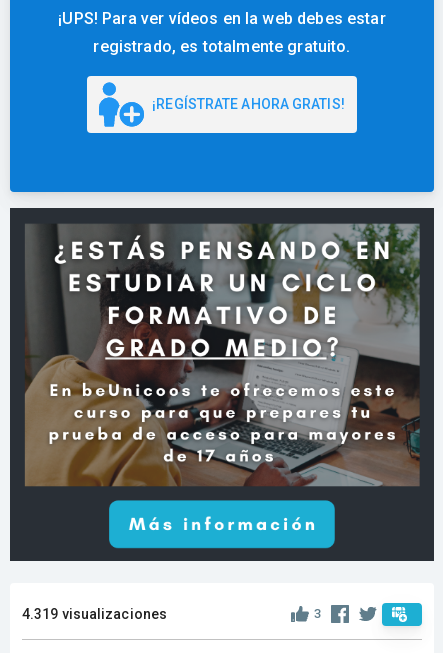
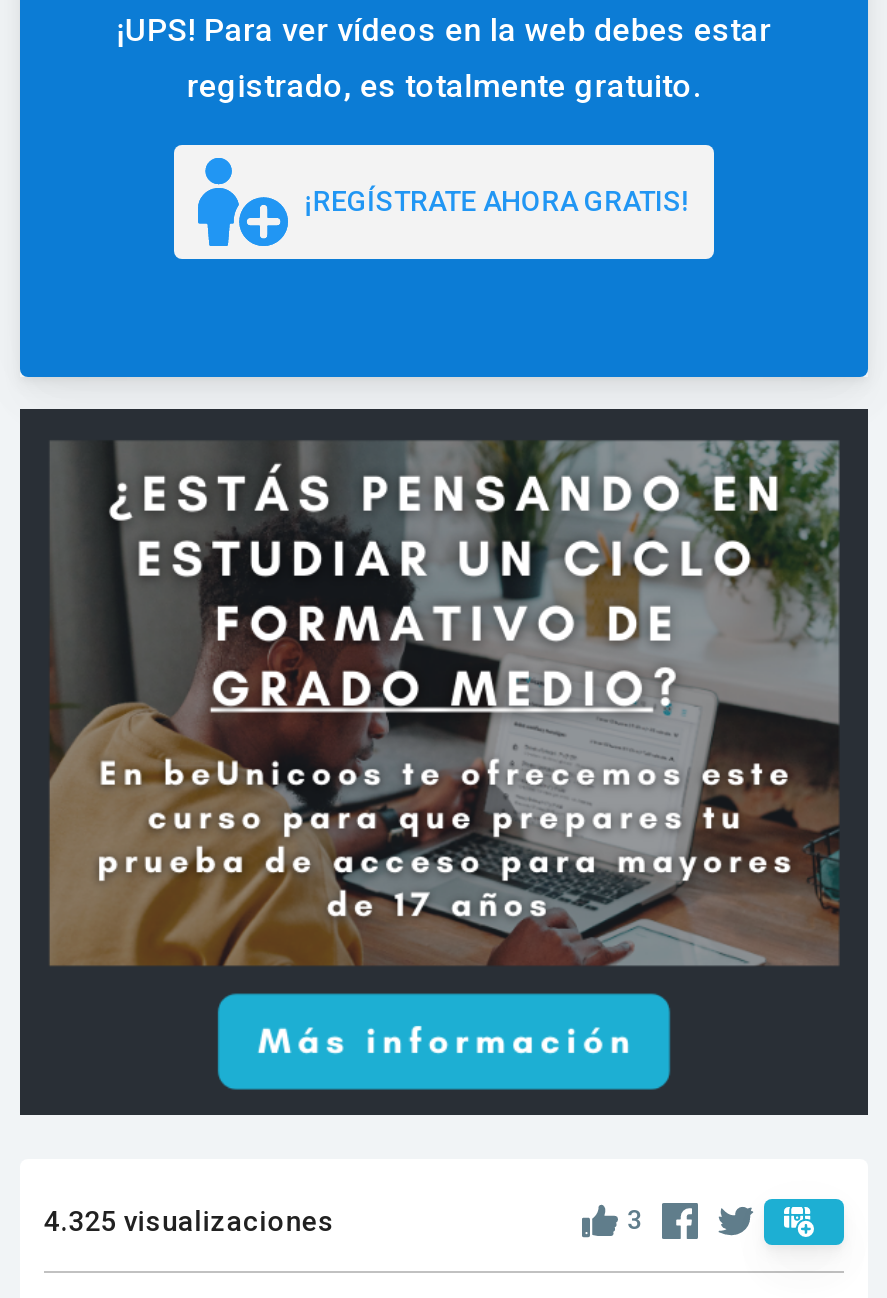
[22,606,167,622] 4.319 visualizaciones -> [44,1205,334,1237] 4.325 visualizaciones

